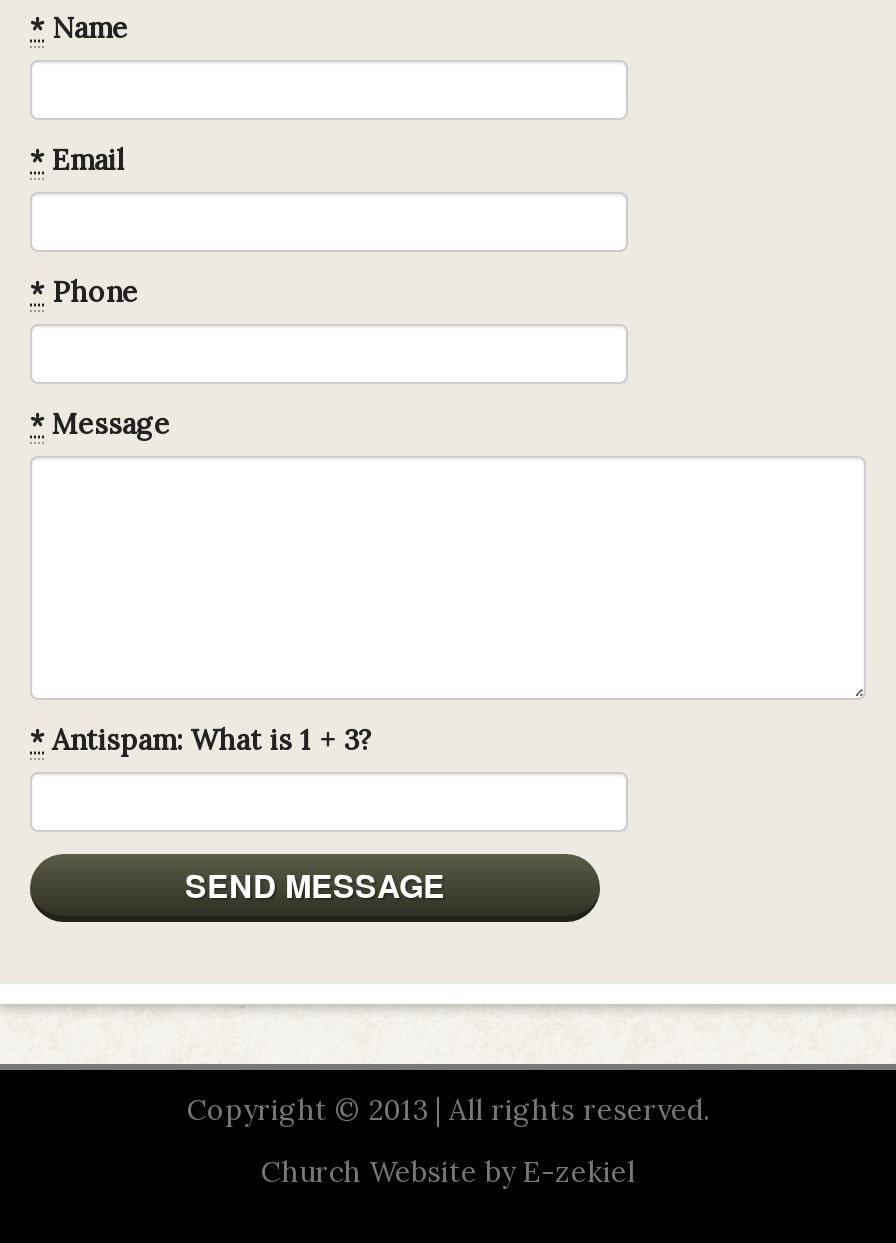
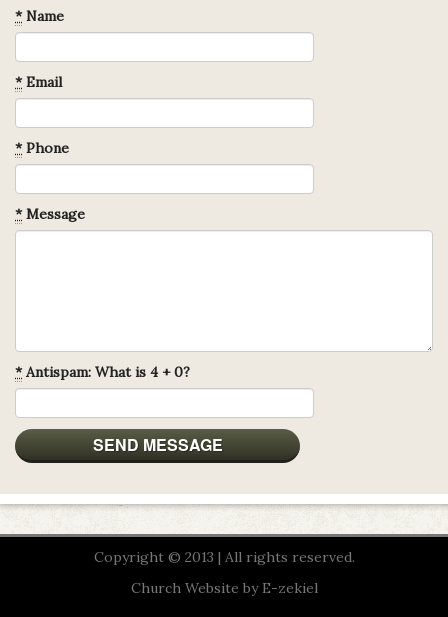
[30,722,372,758] * Antispam: What is 1 + 3? -> [15,363,190,381] * Antispam: What is 4 + 0?

